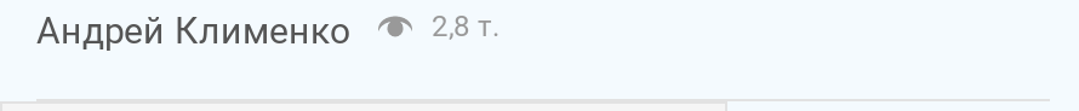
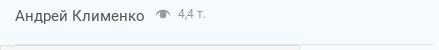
[432,10,499,44] 2,8 т. -> [178,7,206,21] 4,4 т.

